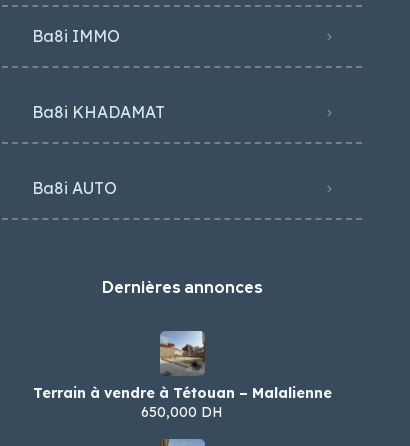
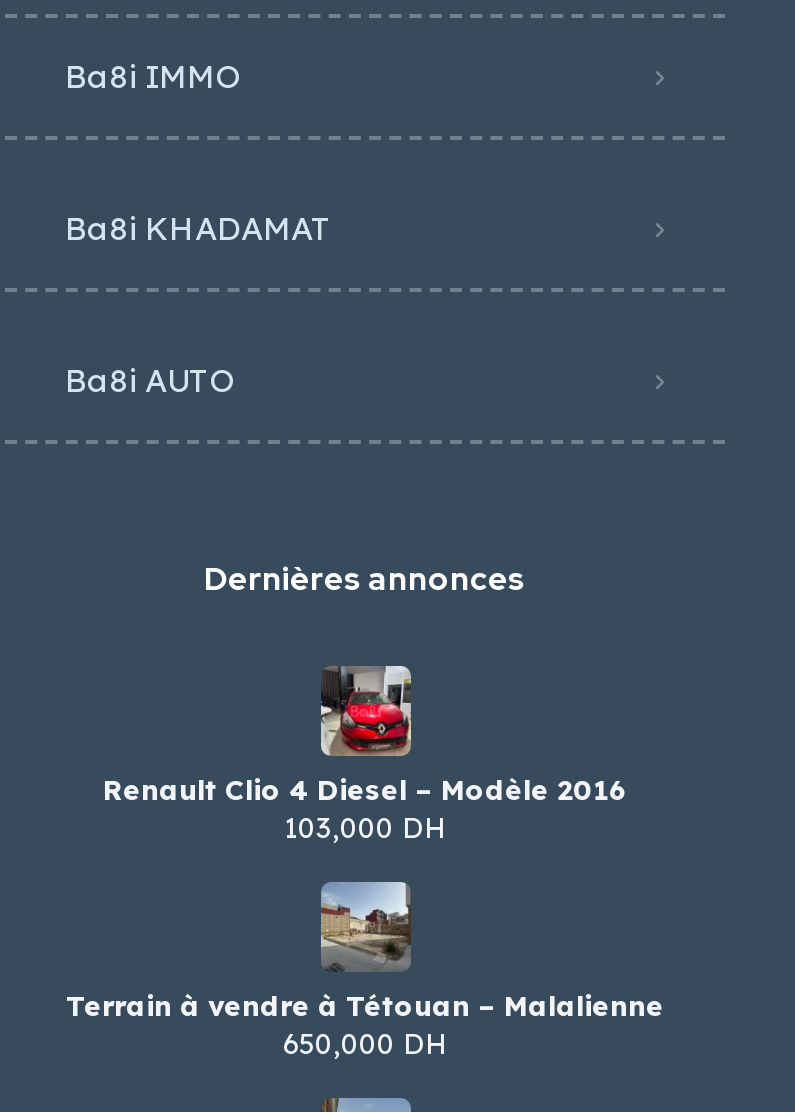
none -> [103,666,627,846] [image] | Renault Clio 4 Diesel – Modèle 2016 | 103,000 DH

